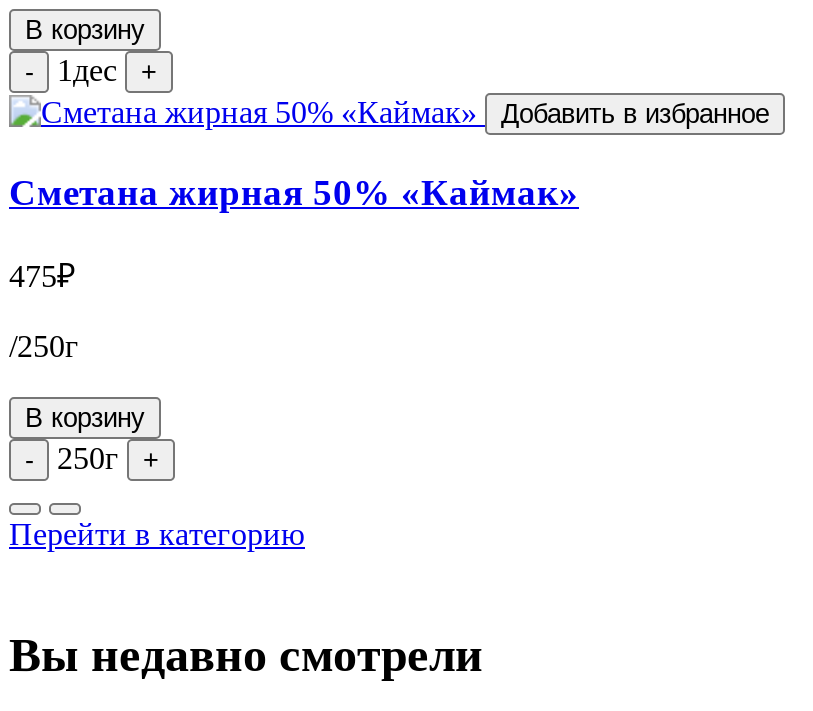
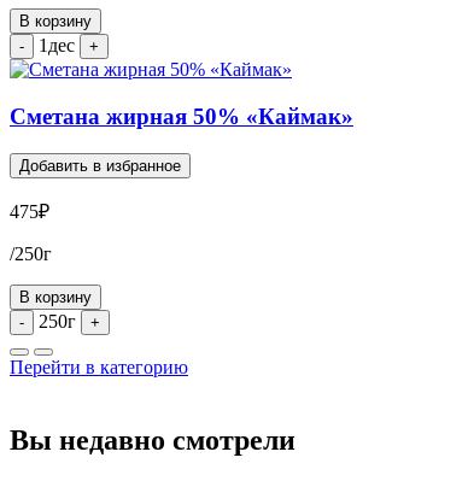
moved [501,98,769,128] -> [19,156,181,175]: Добавить в избранное

